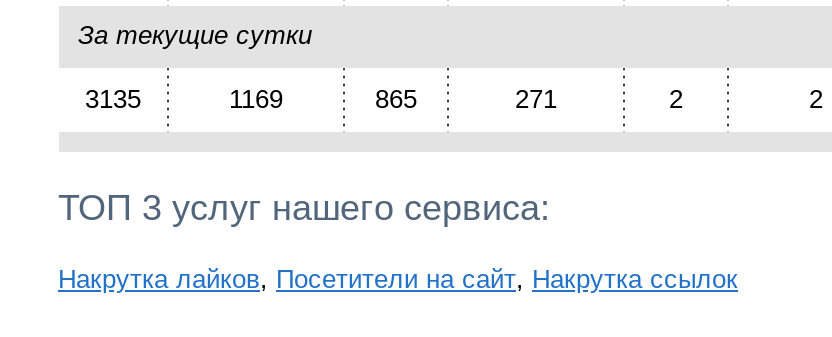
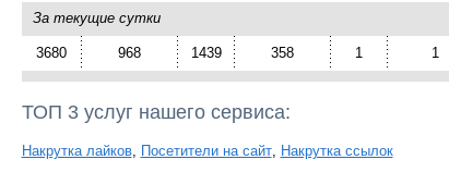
[85,84,141,114] 3135 -> [36,45,67,61] 3680
[229,84,283,114] 1169 -> [118,45,141,61] 968
[375,84,417,114] 865 -> [191,45,221,61] 1439
[515,84,557,114] 271 -> [271,45,294,61] 358
[669,84,683,114] 2 -> [355,45,363,61] 1
[809,84,823,114] 2 -> [432,45,439,61] 1

